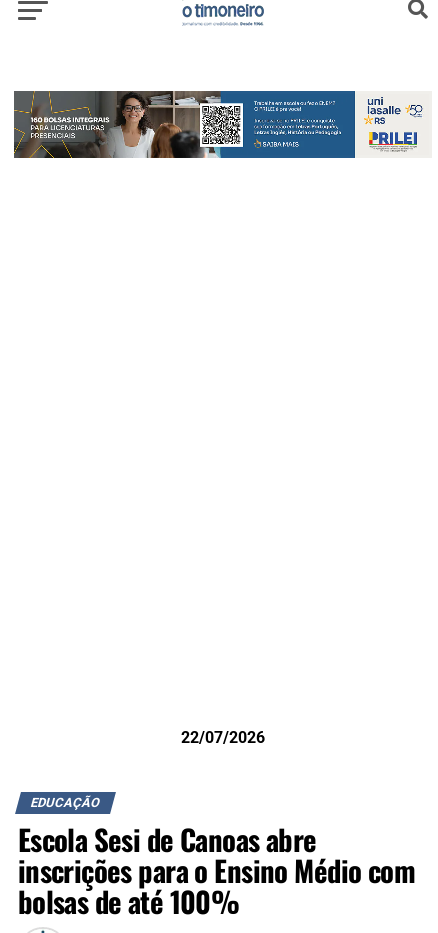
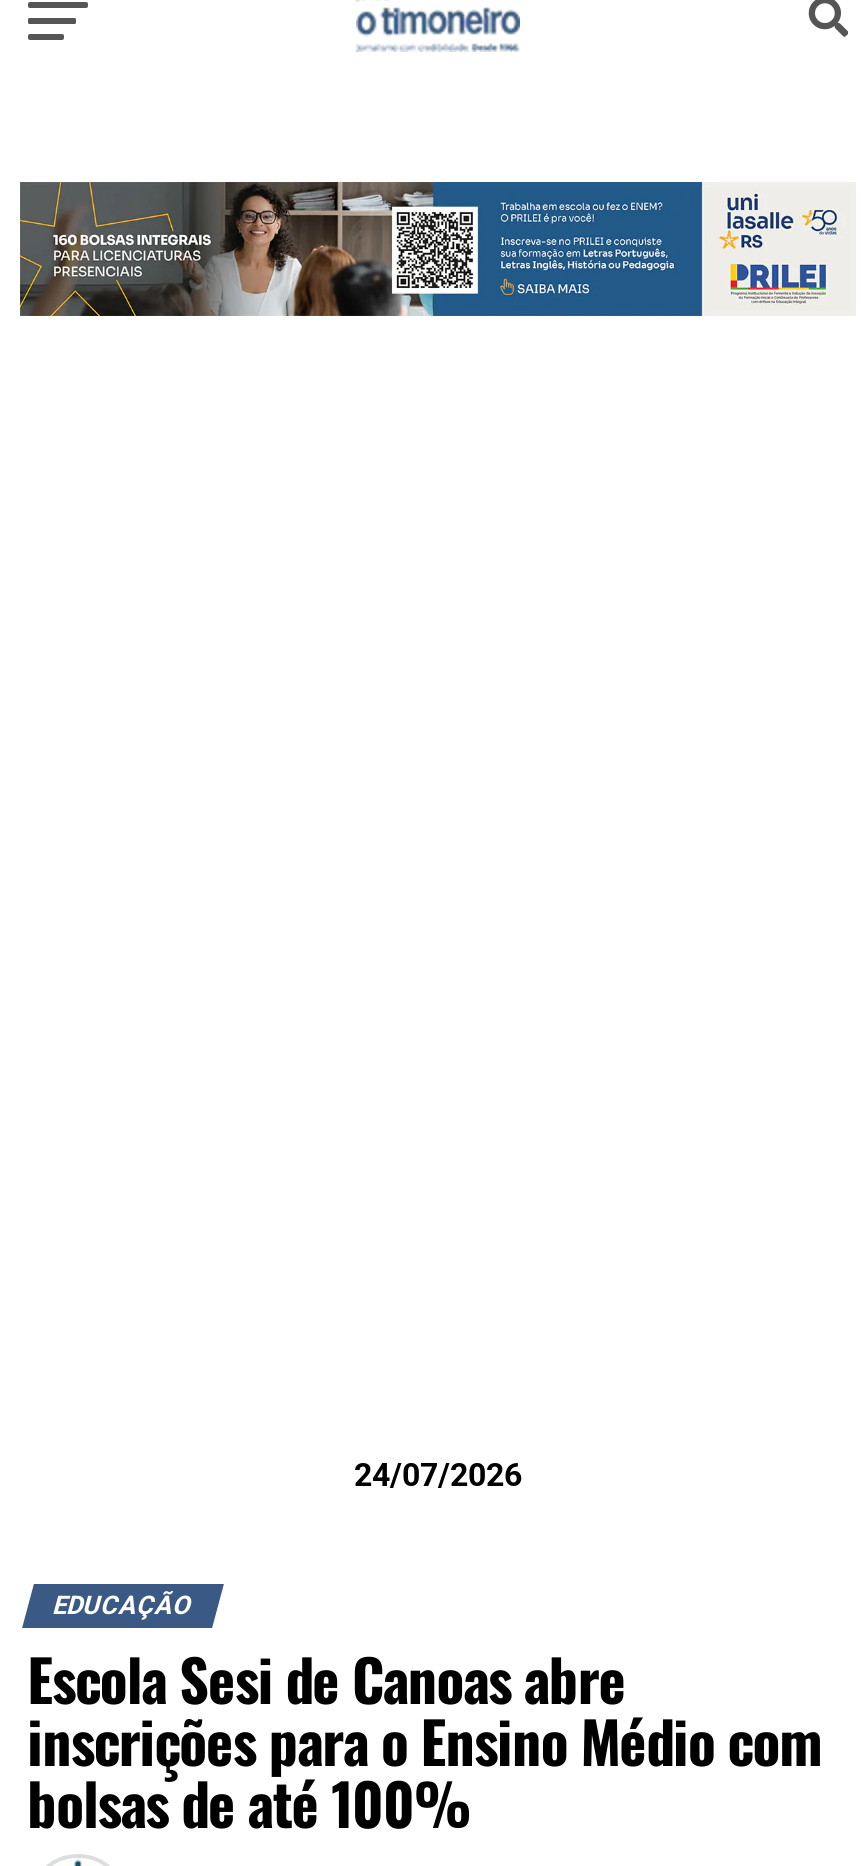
[181,728,265,747] 22/07/2026 -> [354,1456,522,1494] 24/07/2026

